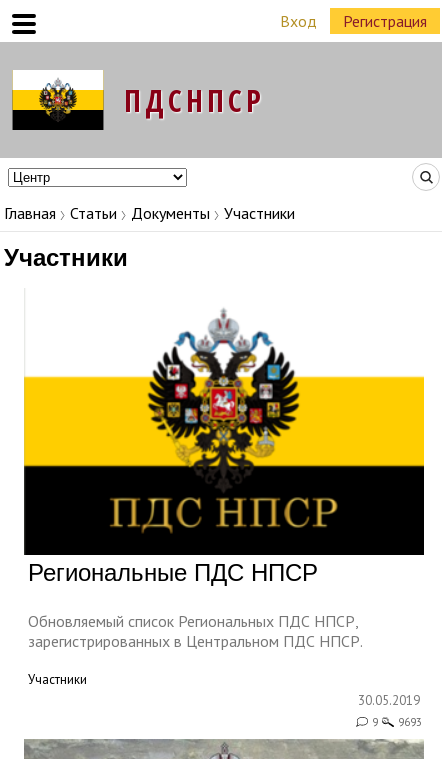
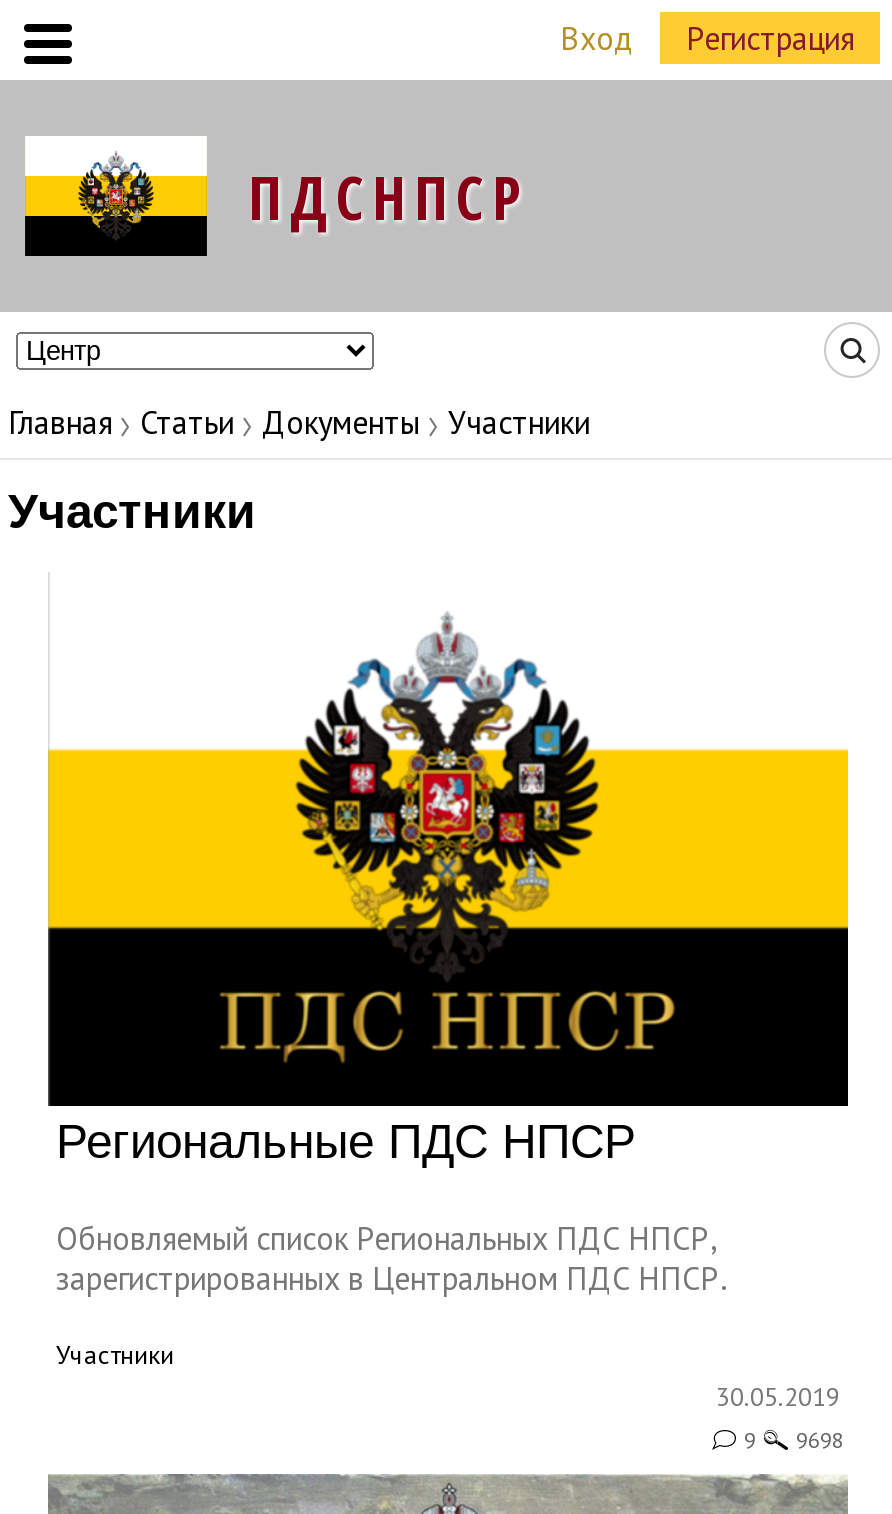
[372,715,422,729] 9 9693 -> [744,1425,844,1453] 9 9698

